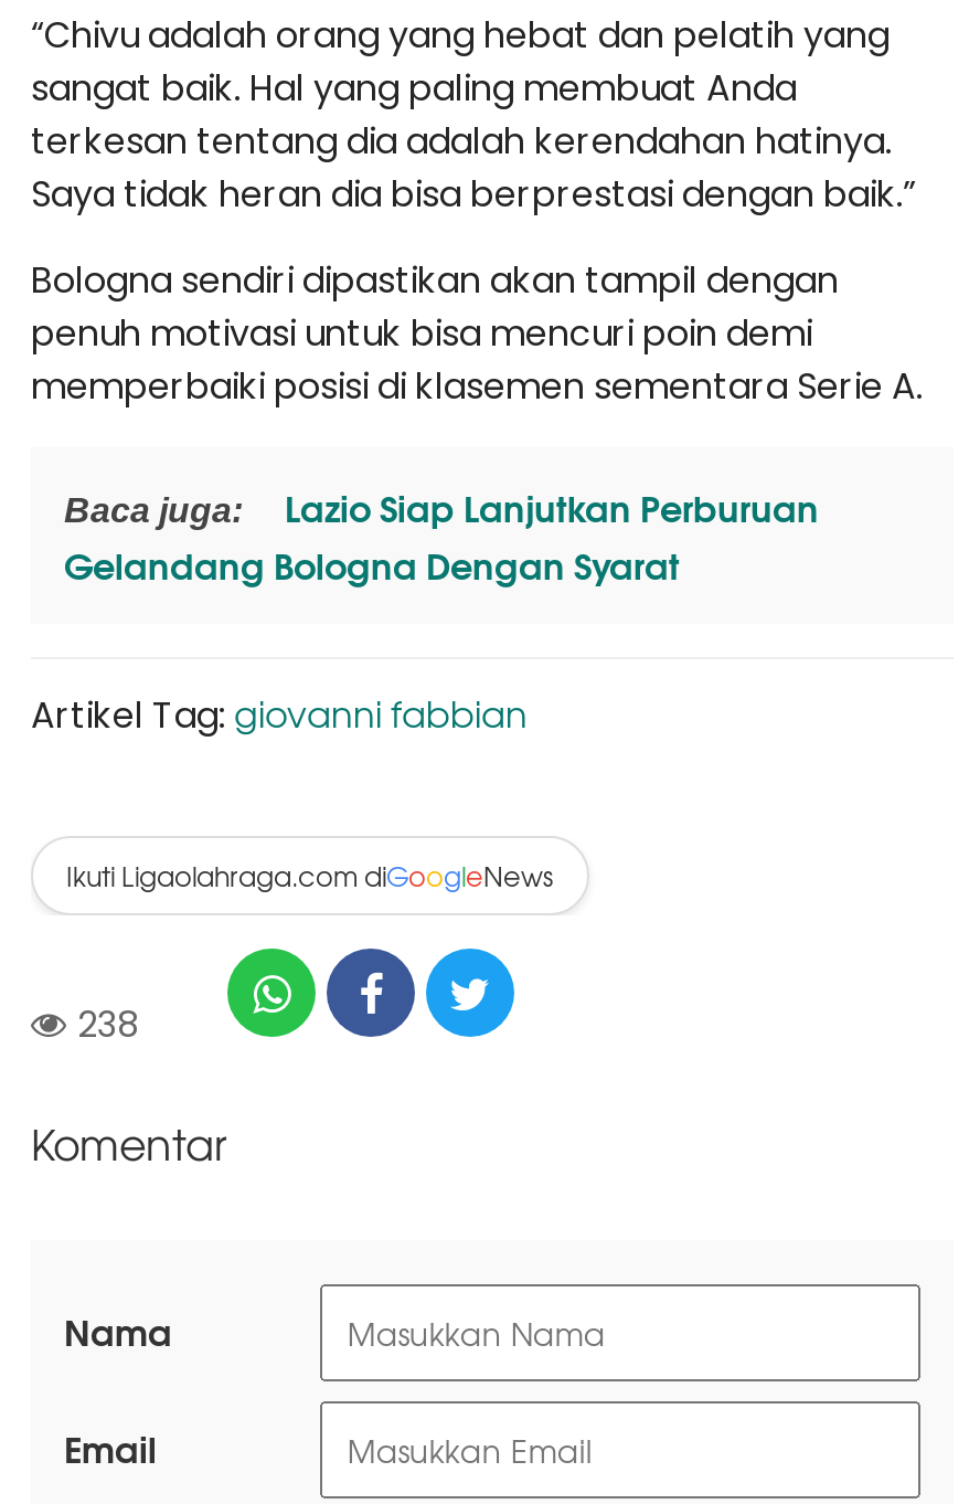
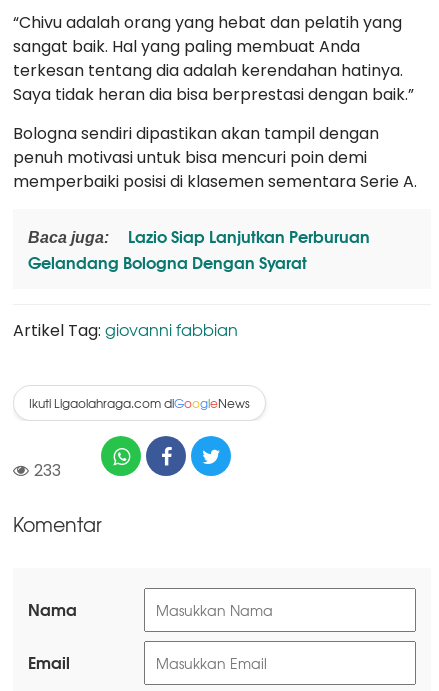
[77,1006,139,1041] 238 -> [34,462,61,478] 233

